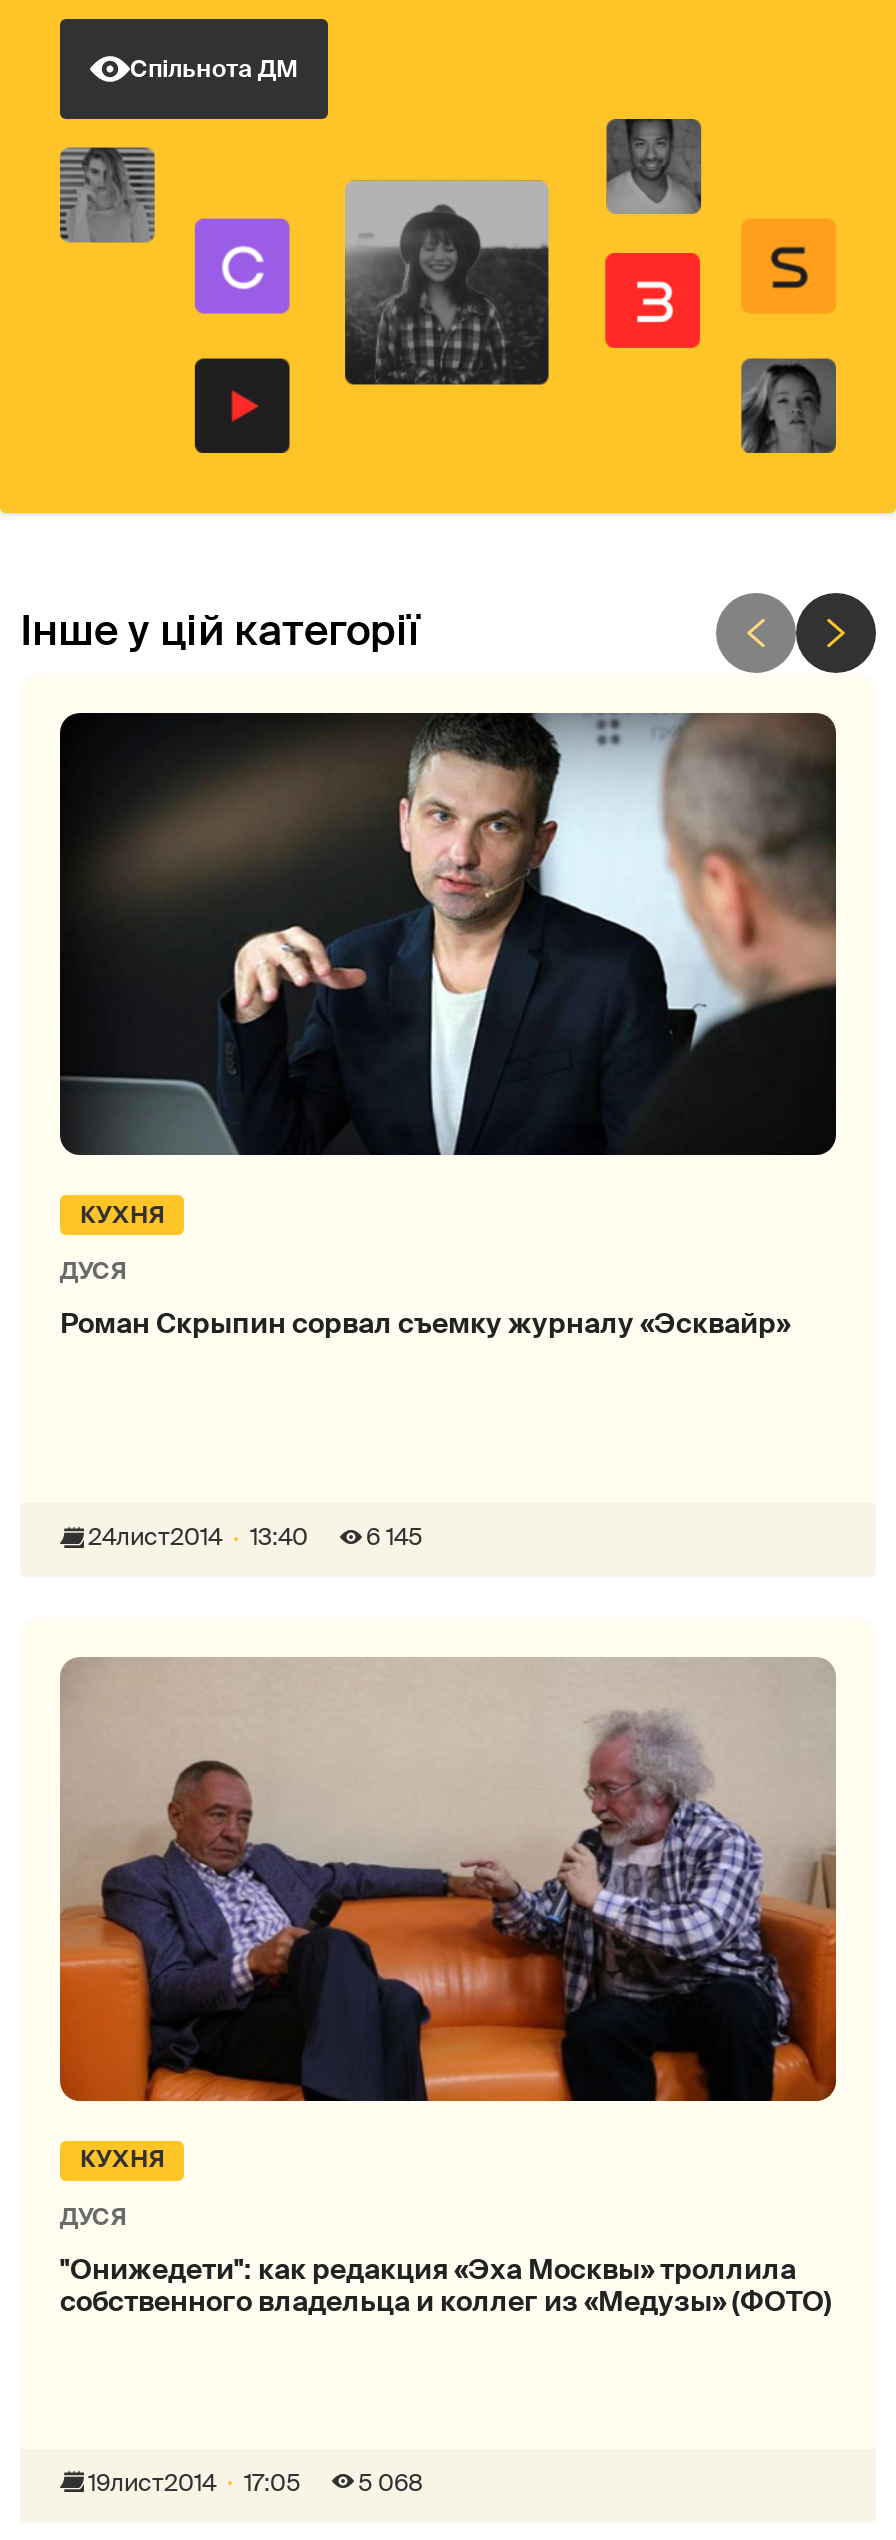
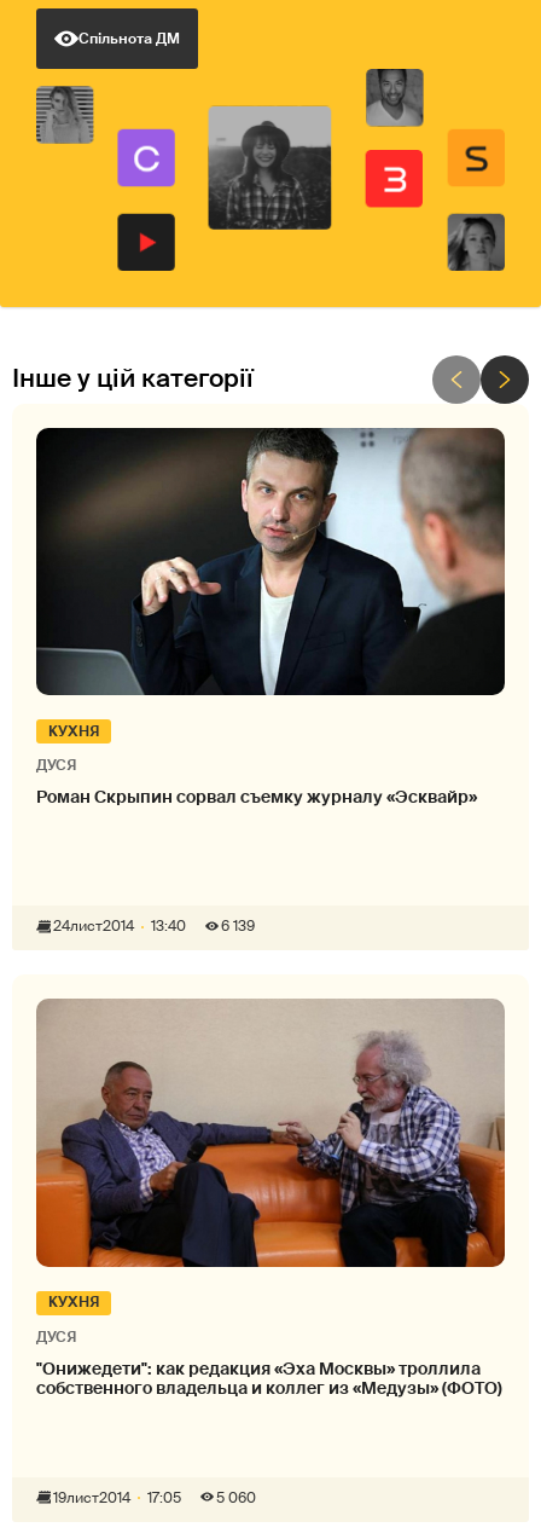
[88,1522,422,1554] 24лист2014 13:40 6 145 -> [53,917,255,936] 24лист2014 13:40 6 139
[358,2467,424,2499] 5 068 -> [216,1488,256,1507] 5 060

